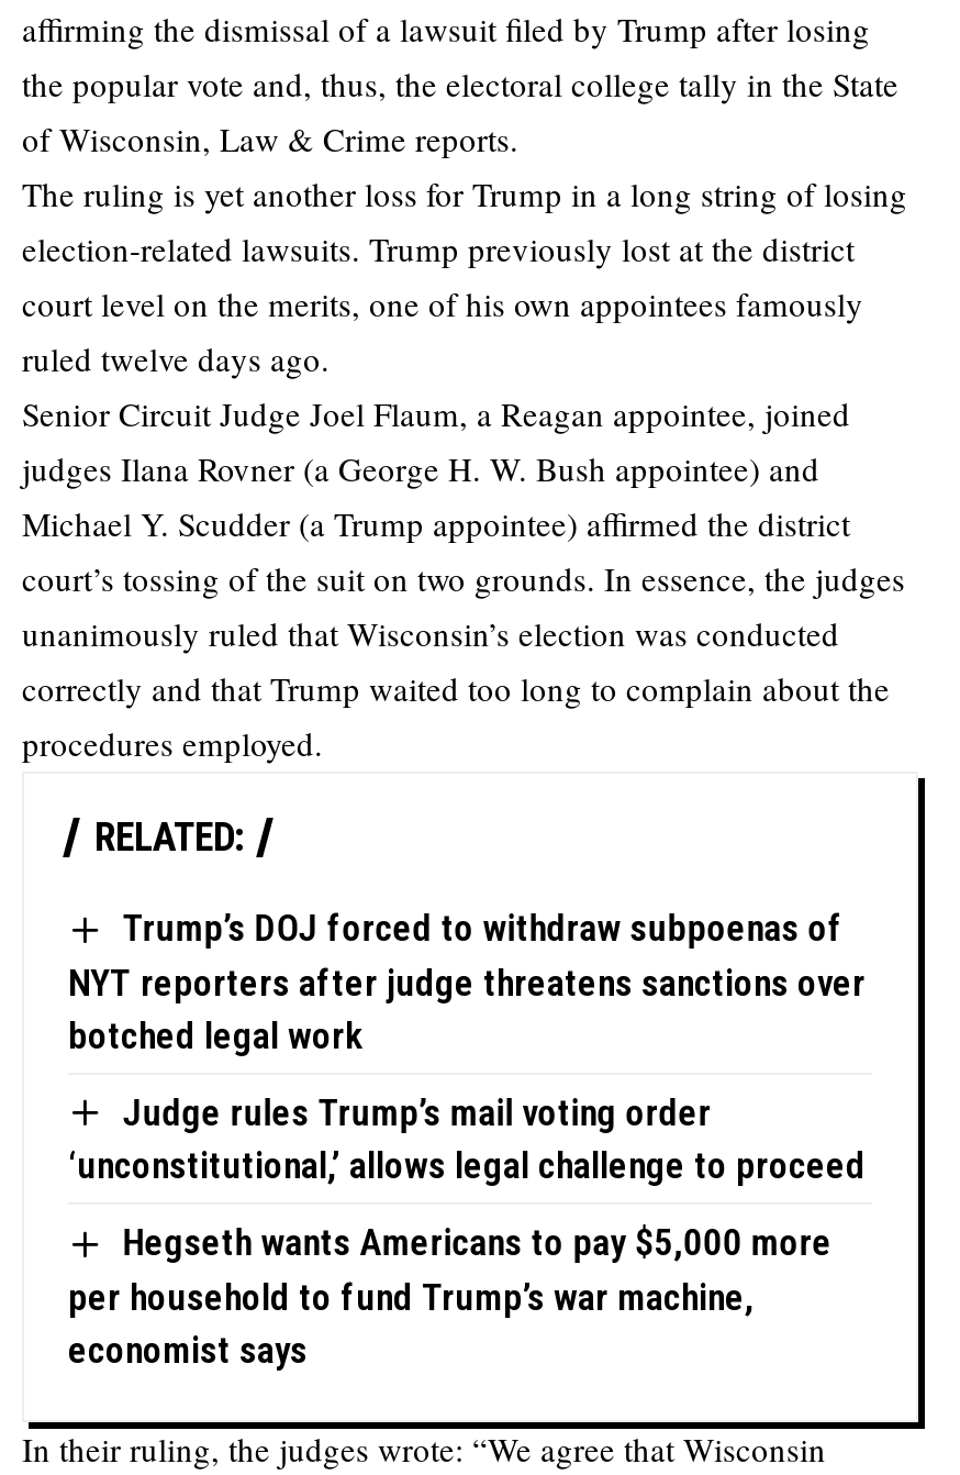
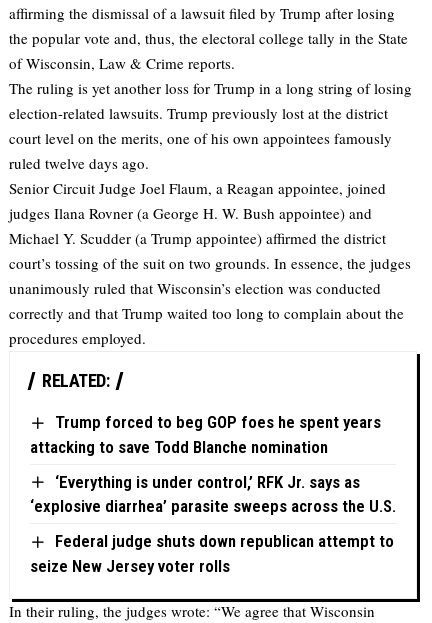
[68,906,866,1057] Trump’s DOJ forced to withdraw subpoenas of | NYT reporters after judge threatens sanctions over | botched legal work -> [30,412,381,457] Trump forced to beg GOP foes he spent years | attacking to save Todd Blanche nomination
[68,1090,866,1188] Judge rules Trump’s mail voting order | ‘unconstitutional,’ allows legal challenge to proceed -> [30,472,396,516] ‘Everything is under control,’ RFK Jr. says as | ‘explosive diarrhea’ parasite sweeps across the U.S.
[68,1221,832,1371] Hegseth wants Americans to pay $5,000 more | per household to fund Trump’s war machine, | economist says -> [30,531,394,576] Federal judge shuts down republican attempt to | seize New Jersey voter rolls

